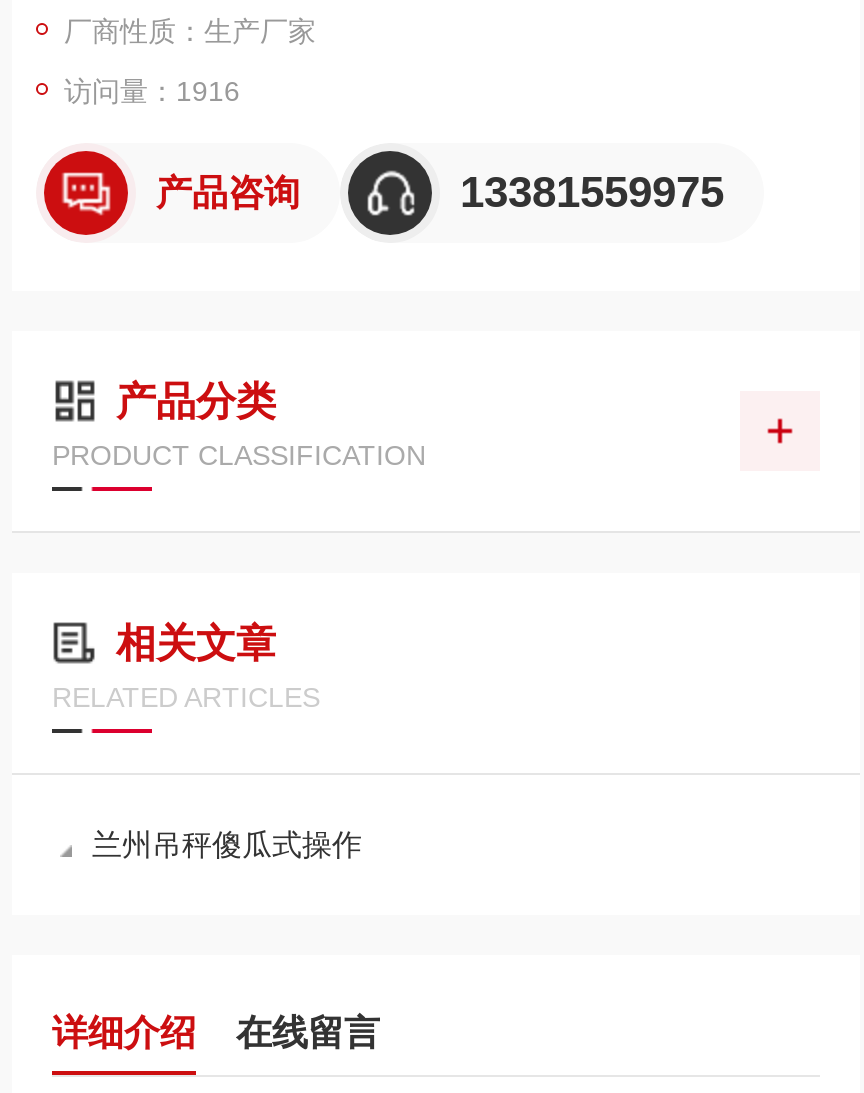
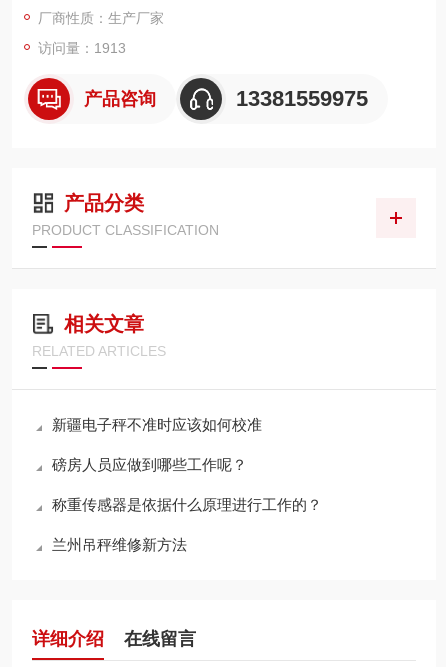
[64,75,240,107] 访问量：1916 -> [38,40,126,56] 访问量：1913
[92,827,362,861] 兰州吊秤傻瓜式操作 -> [52,416,322,553] 新疆电子秤不准时应该如何校准 | 磅房人员应做到哪些工作呢？ | 称重传感器是依据什么原理进行工作的？ | 兰州吊秤维修新方法

